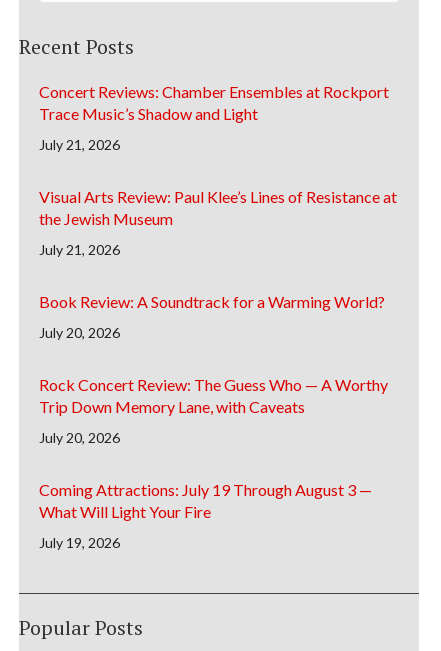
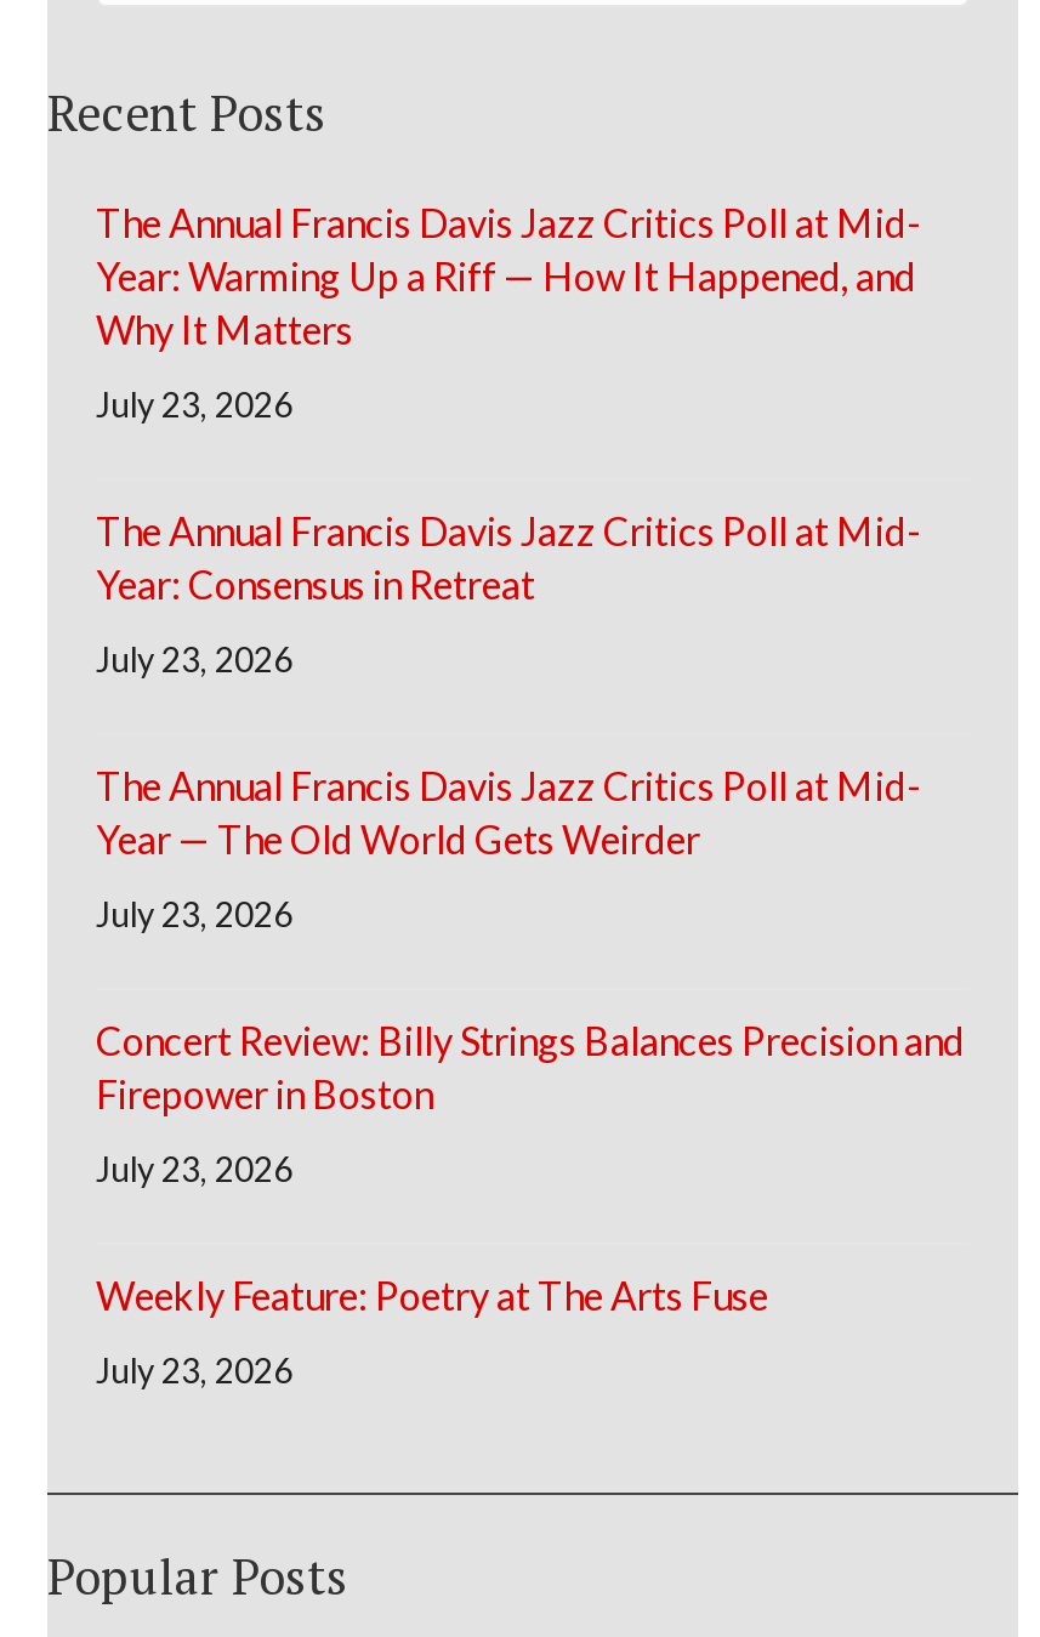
[39,82,389,123] Concert Reviews: Chamber Ensembles at Rockport | Trace Music’s Shadow and Light -> [96,200,921,353] The Annual Francis Davis Jazz Critics Poll at Mid- | Year: Warming Up a Riff — How It Happened, and | Why It Matters
[39,136,120,153] July 21, 2026 -> [96,384,292,426] July 23, 2026
[39,187,397,228] Visual Arts Review: Paul Klee’s Lines of Resistance at | the Jewish Museum -> [96,508,921,608] The Annual Francis Davis Jazz Critics Poll at Mid- | Year: Consensus in Retreat
[39,241,120,258] July 21, 2026 -> [96,639,292,681] July 23, 2026
[39,292,385,311] Book Review: A Soundtrack for a Warming World? -> [96,763,921,863] The Annual Francis Davis Jazz Critics Poll at Mid- | Year — The Old World Gets Weirder
[39,324,120,341] July 20, 2026 -> [96,894,292,935] July 23, 2026
[39,375,388,416] Rock Concert Review: The Guess Who — A Worthy | Trip Down Memory Lane, with Caveats -> [96,1018,965,1117] Concert Review: Billy Strings Balances Precision and | Firepower in Boston
[39,429,120,446] July 20, 2026 -> [96,1149,292,1190] July 23, 2026
[39,480,372,521] Coming Attractions: July 19 Through August 3 — | What Will Light Your Fire -> [96,1273,768,1319] Weekly Feature: Poetry at The Arts Fuse
[39,534,120,551] July 19, 2026 -> [96,1350,292,1392] July 23, 2026

